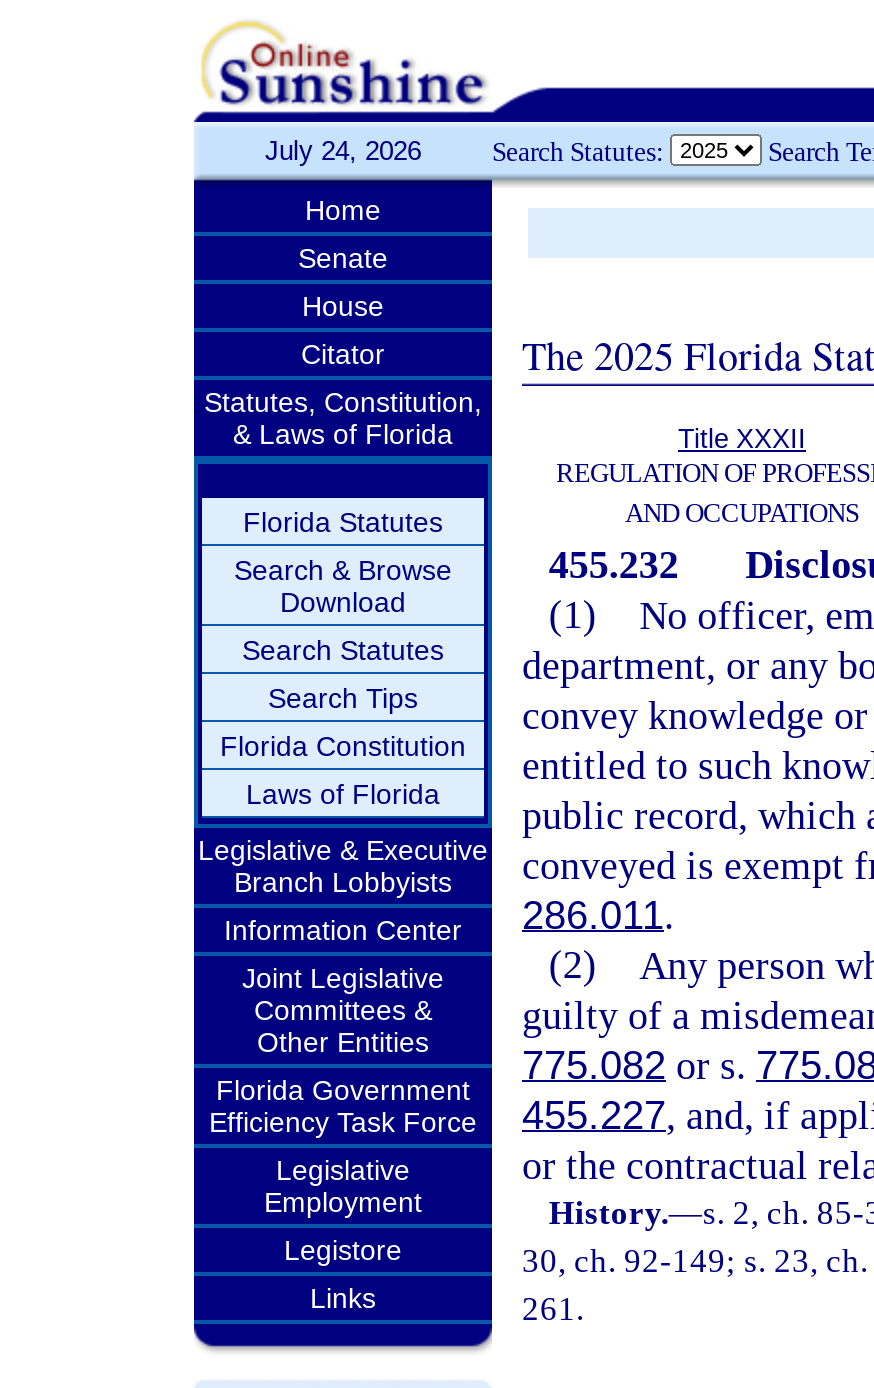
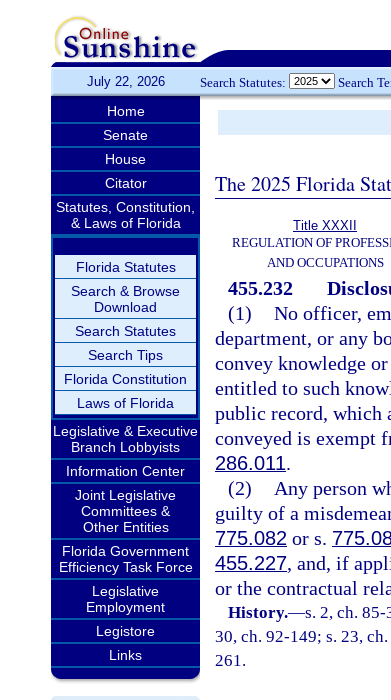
[265,136,421,166] July 24, 2026 -> [86,74,164,89] July 22, 2026

